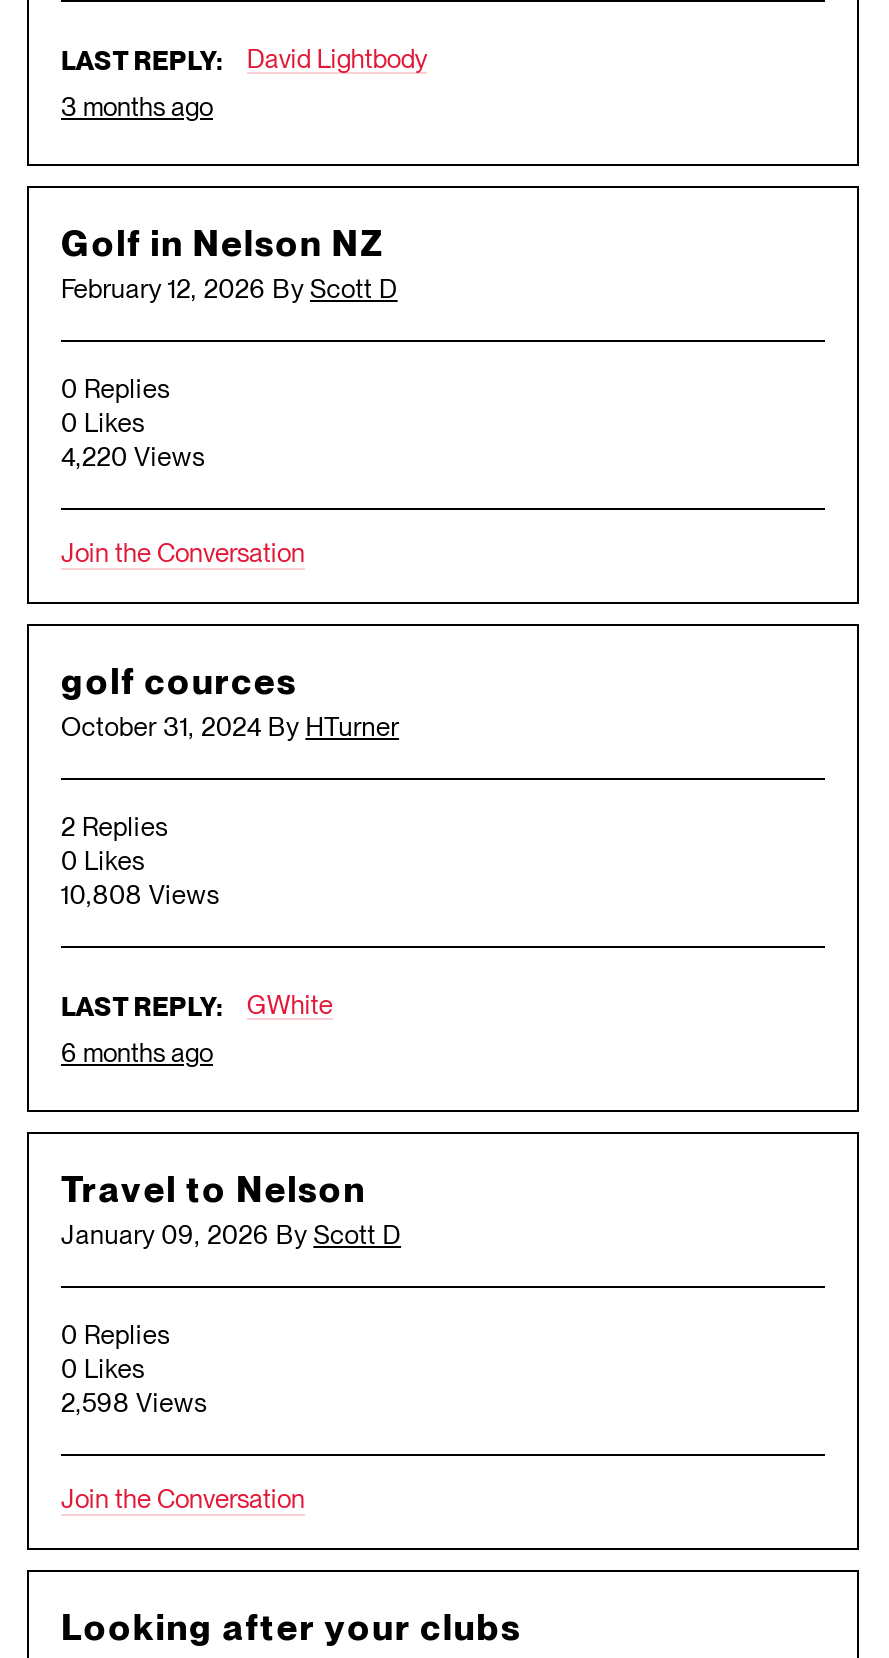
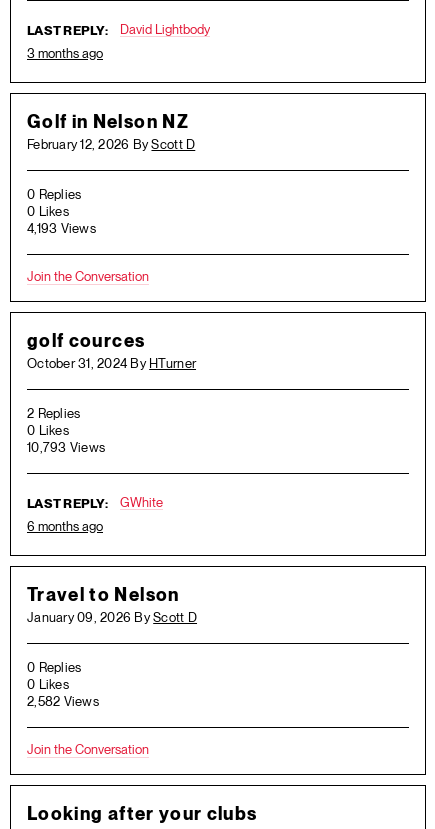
[61,449,205,471] 4,220 Views -> [27,224,96,235] 4,193 Views
[61,887,219,909] 10,808 Views -> [27,443,105,454] 10,793 Views
[61,1395,207,1417] 2,598 Views -> [27,697,99,708] 2,582 Views

